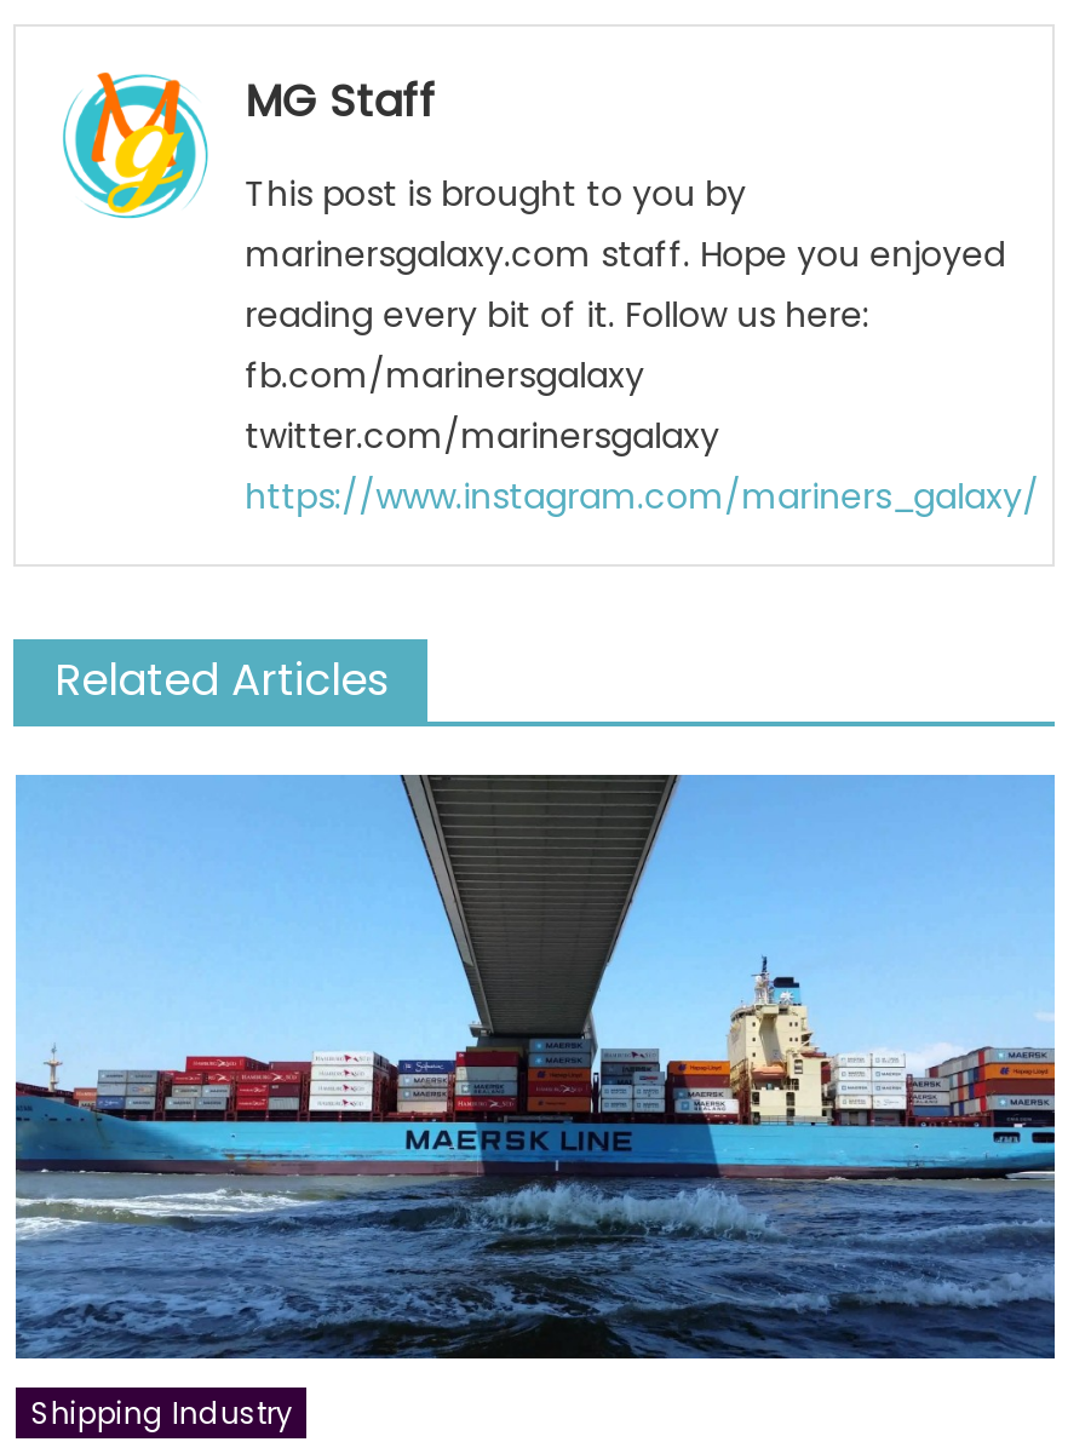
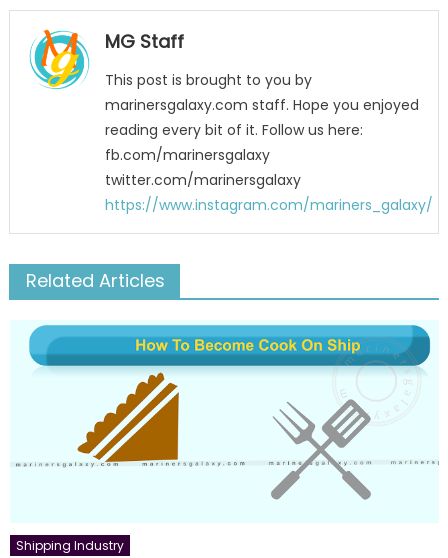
[13,772,1057,1361] [image] -> [10,320,439,523] [image]

